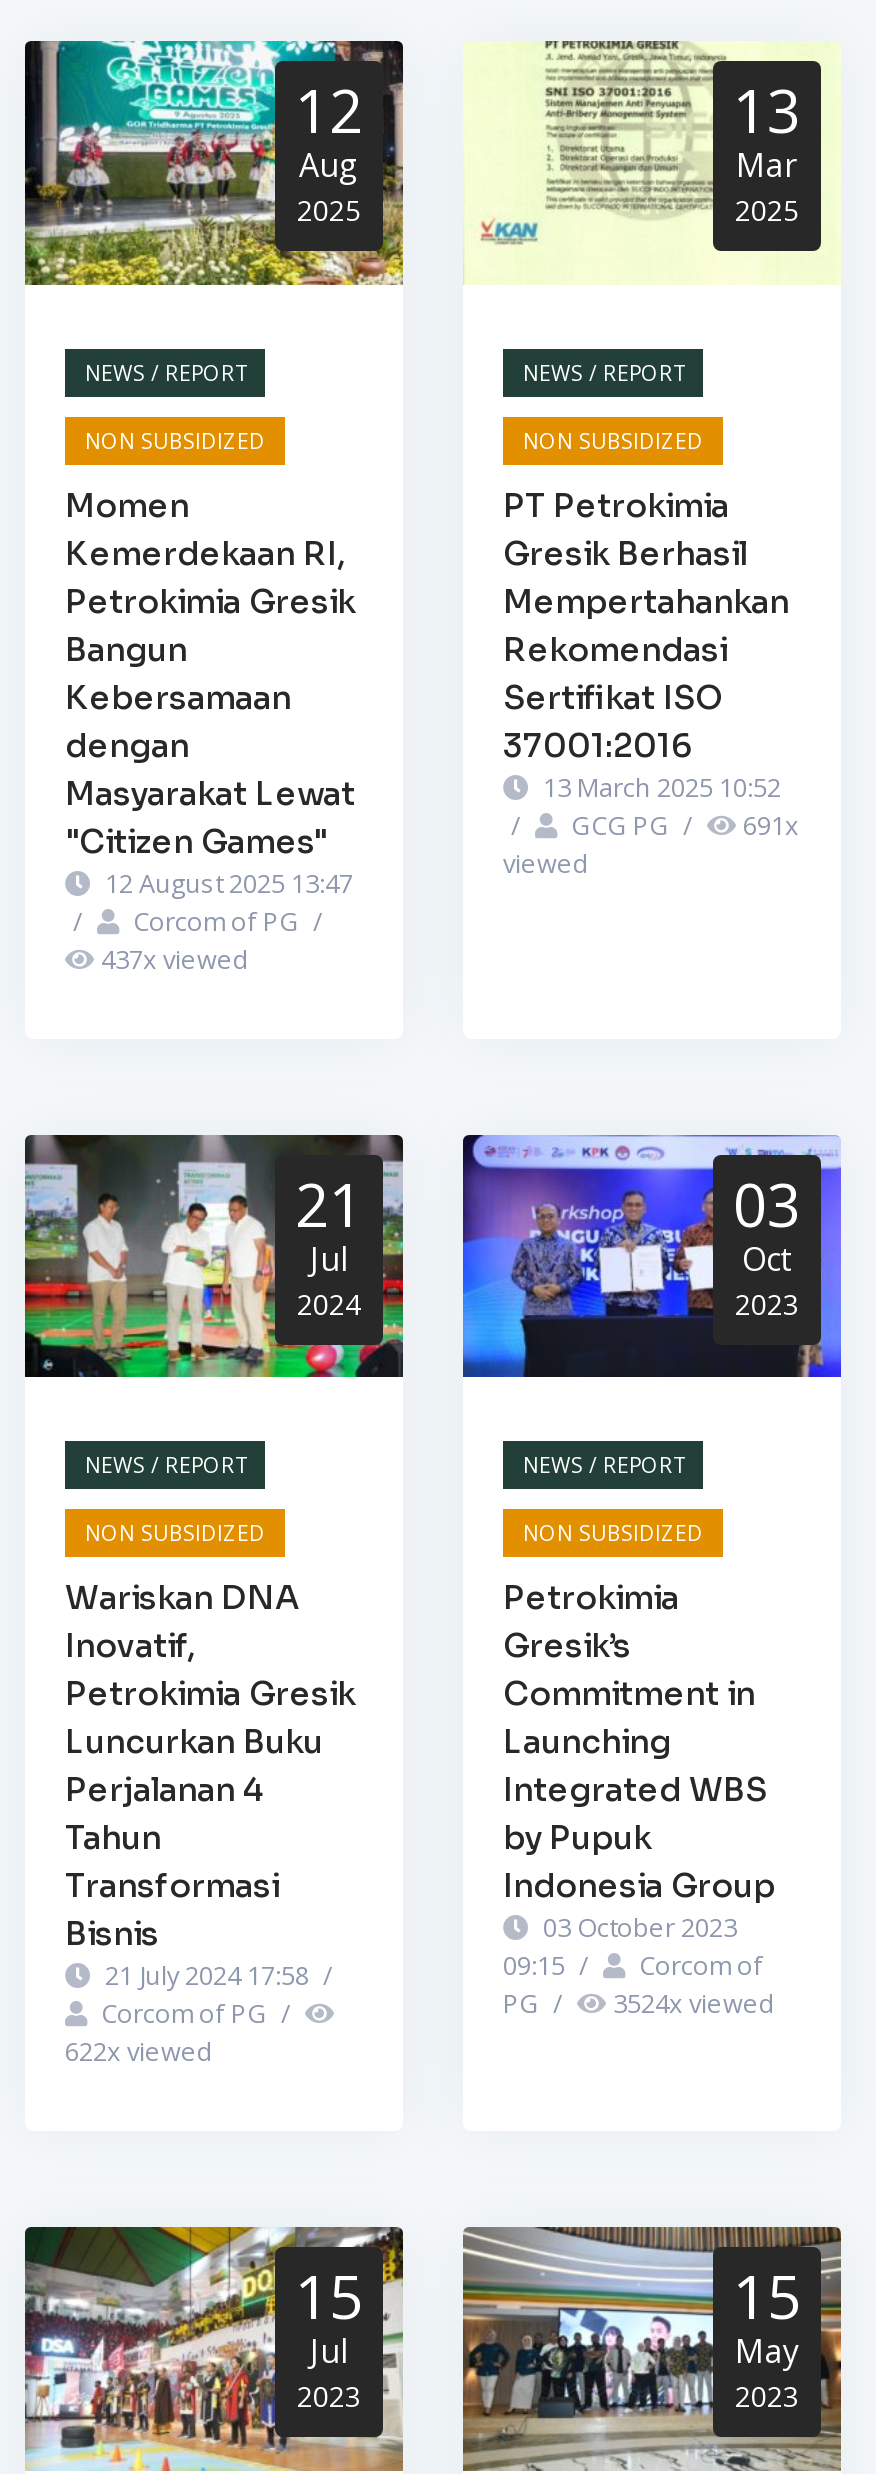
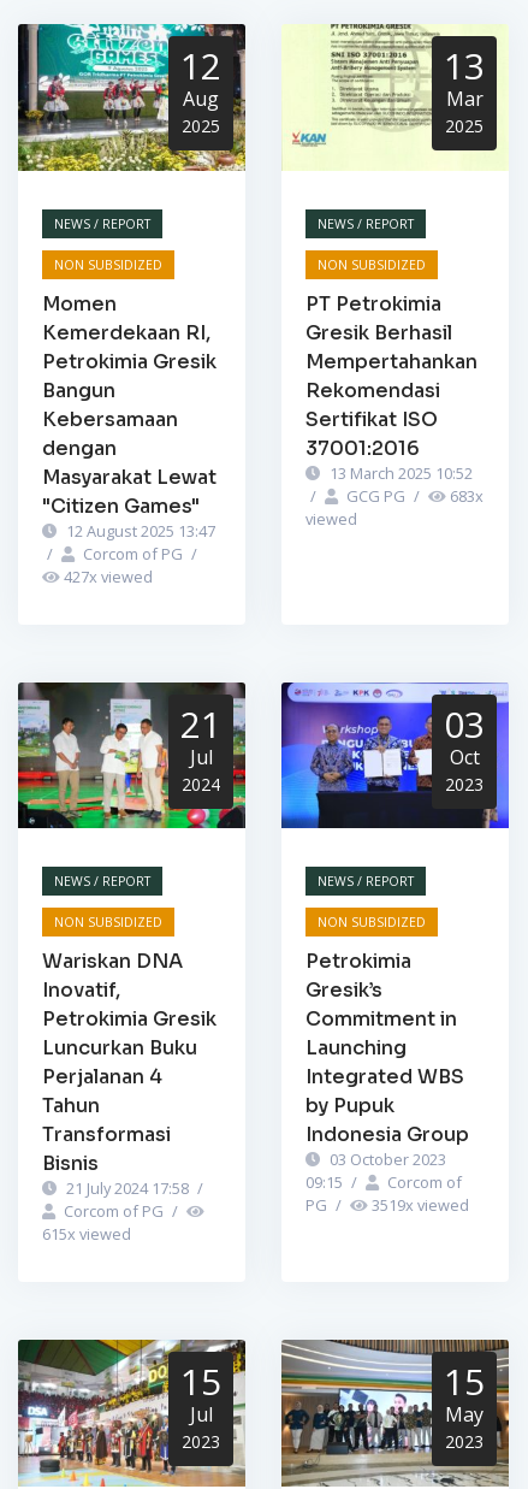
[743,806,799,842] 691x -> [450,484,483,506] 683x
[101,940,249,976] 437x viewed -> [64,565,153,587] 427x viewed
[503,1985,775,2021] PG / 3524x viewed -> [305,1194,469,1216] PG / 3519x viewed
[65,2033,213,2069] 622x viewed -> [42,1223,131,1245] 615x viewed

